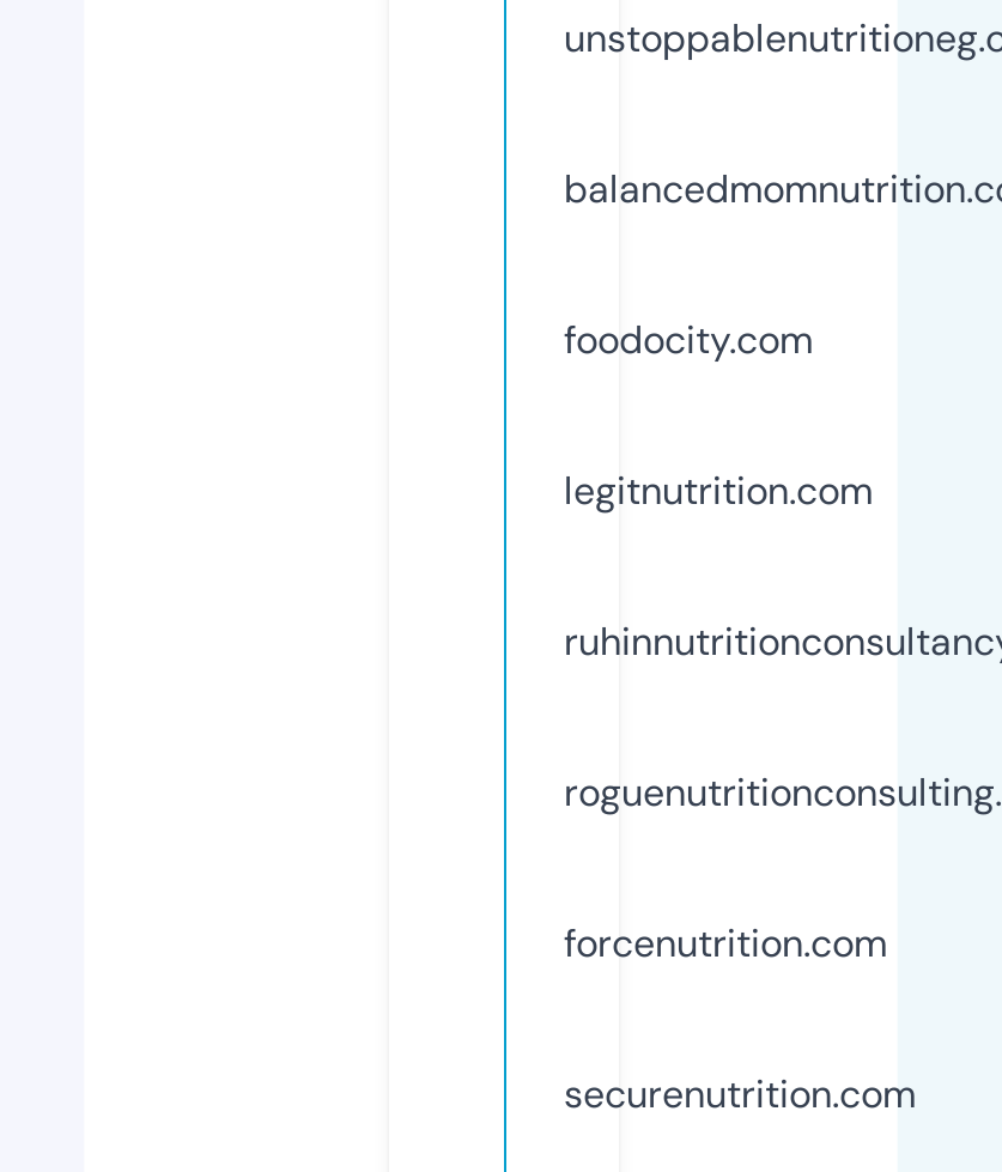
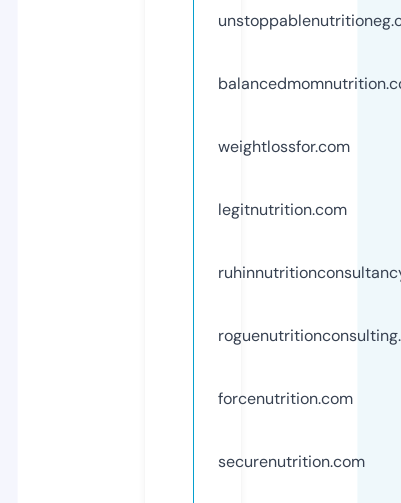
[564,314,813,365] foodocity.com -> [218,136,350,157] weightlossfor.com

